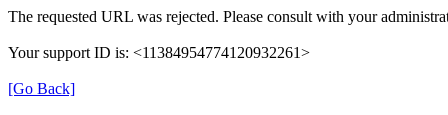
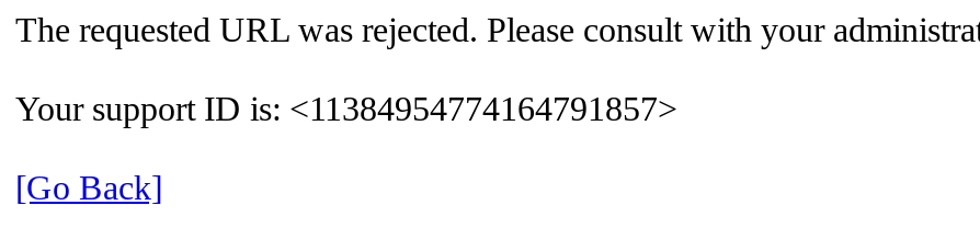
[8,44,310,61] Your support ID is: <11384954774120932261> -> [15,90,677,127] Your support ID is: <11384954774164791857>

